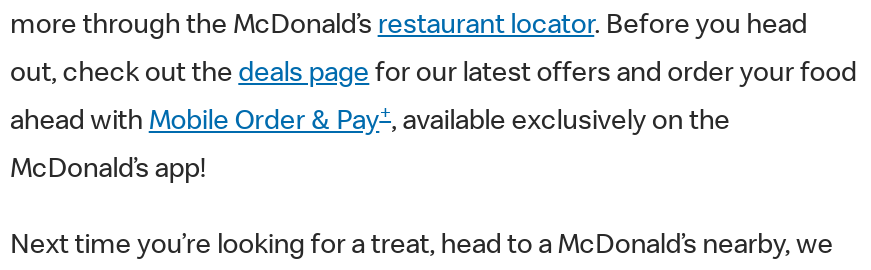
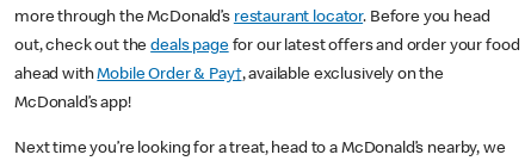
[10,104,730,137] ahead with Mobile Order & Pay+, available exclusively on the -> [14,67,444,83] ahead with Mobile Order & Pay†, available exclusively on the

